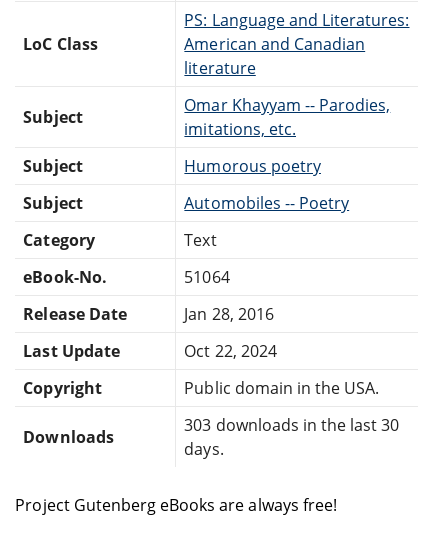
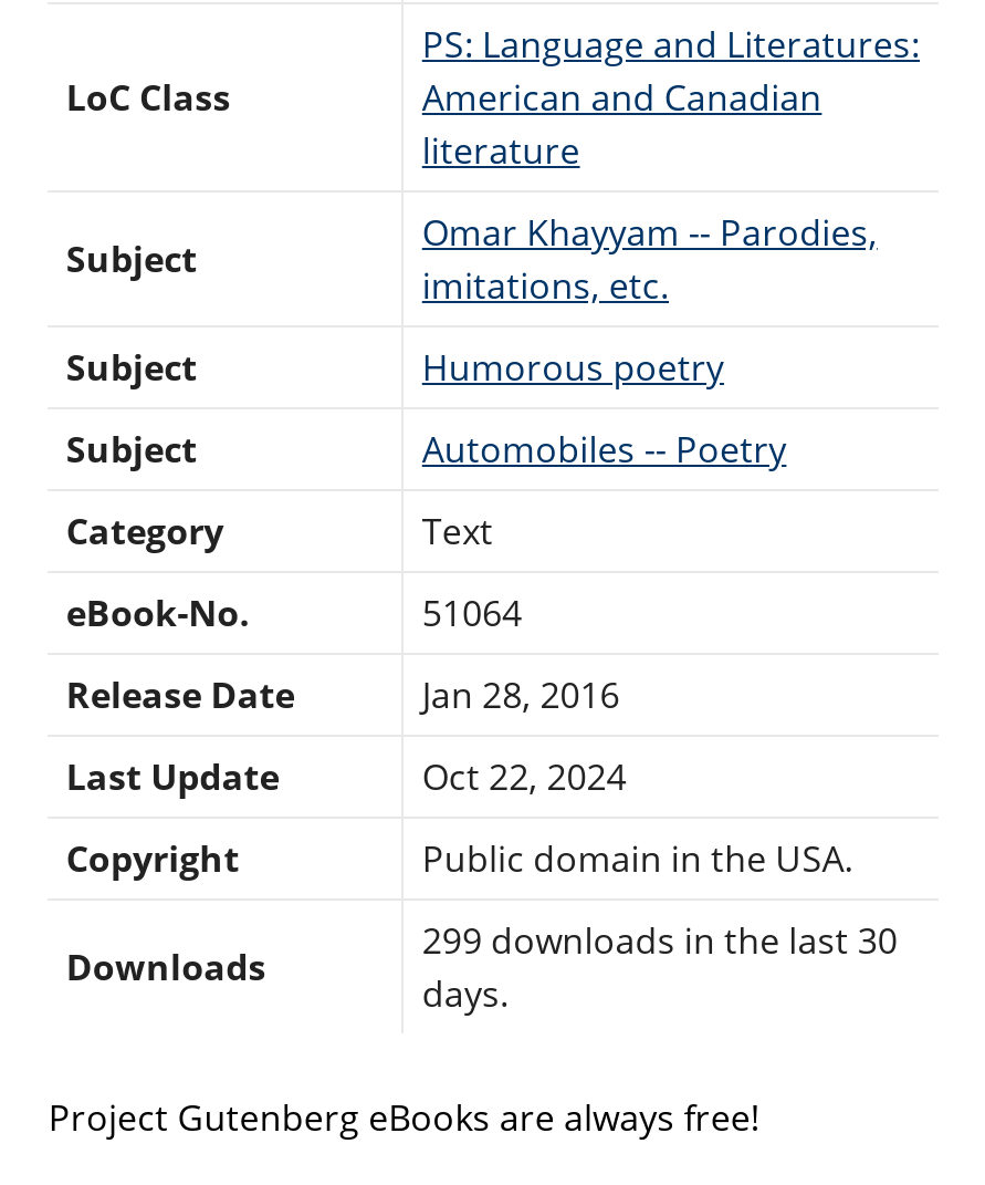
[184,414,399,436] 303 downloads in the last 30 -> [422,916,898,965] 299 downloads in the last 30

